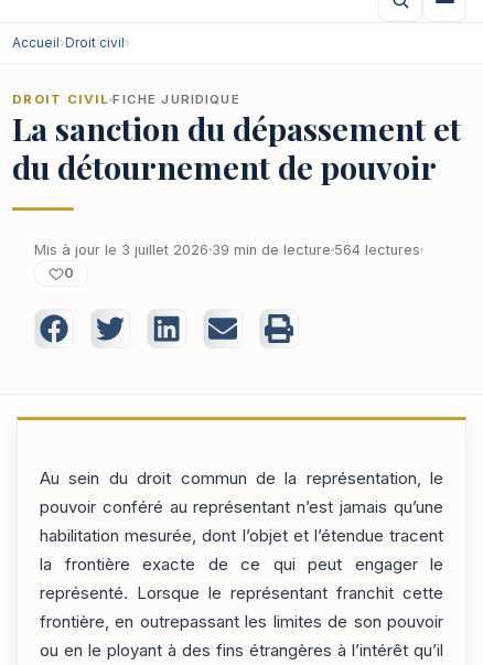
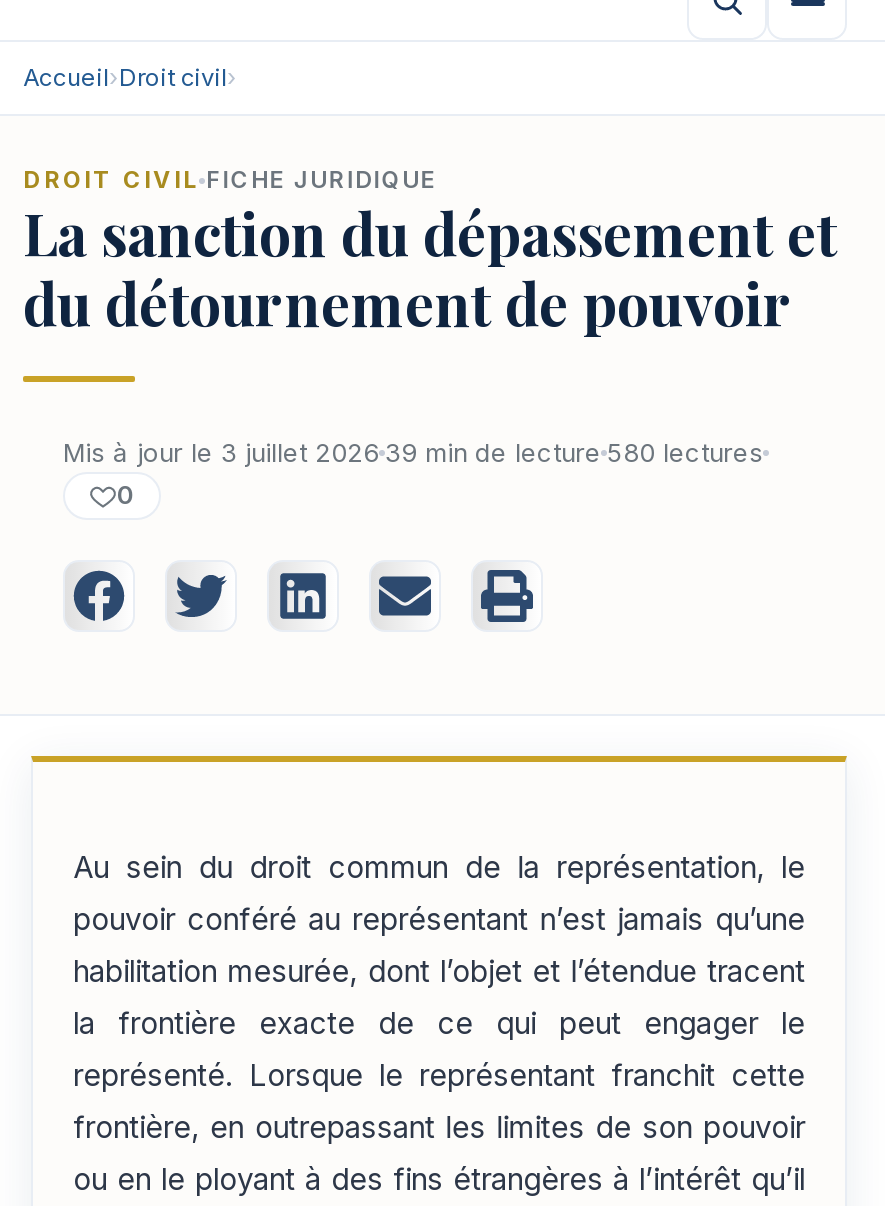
[34,241,420,258] Mis à jour le 3 juillet 2026 39 min de lecture 564 lectures -> [63,437,763,467] Mis à jour le 3 juillet 2026 39 min de lecture 580 lectures

